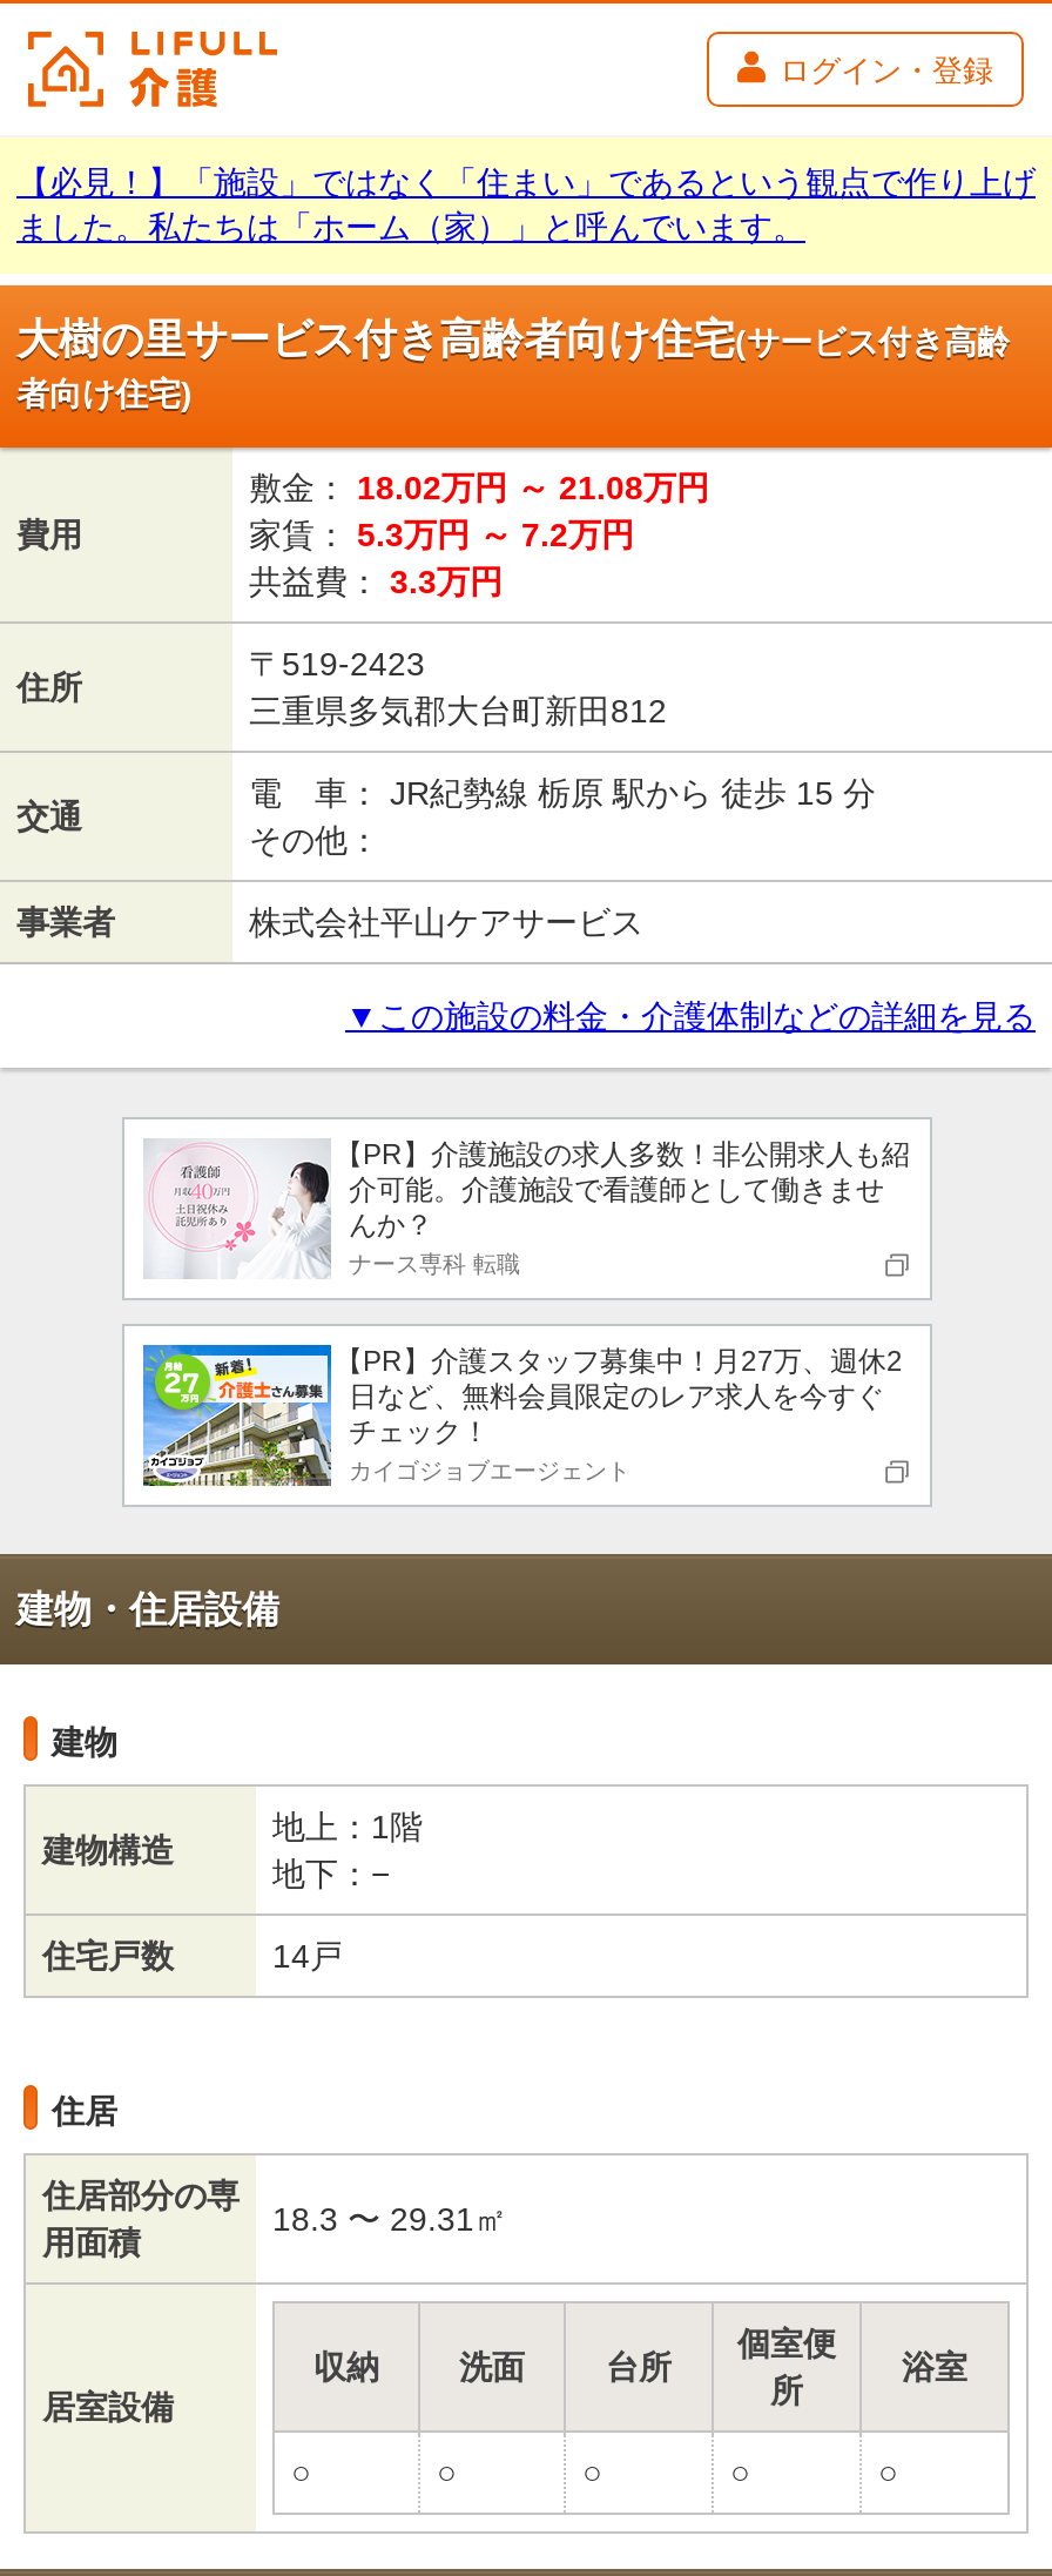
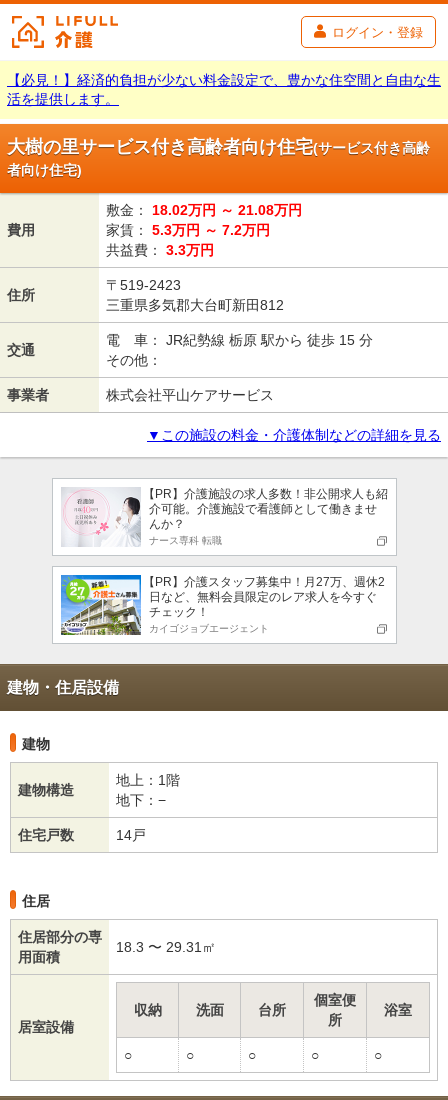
[16,163,1036,246] 【必見！】「施設」ではなく「住まい」であるという観点で作り上げ | ました。私たちは「ホーム（家）」と呼んでいます。 -> [7,72,441,107] 【必見！】経済的負担が少ない料金設定で、豊かな住空間と自由な生 | 活を提供します。

